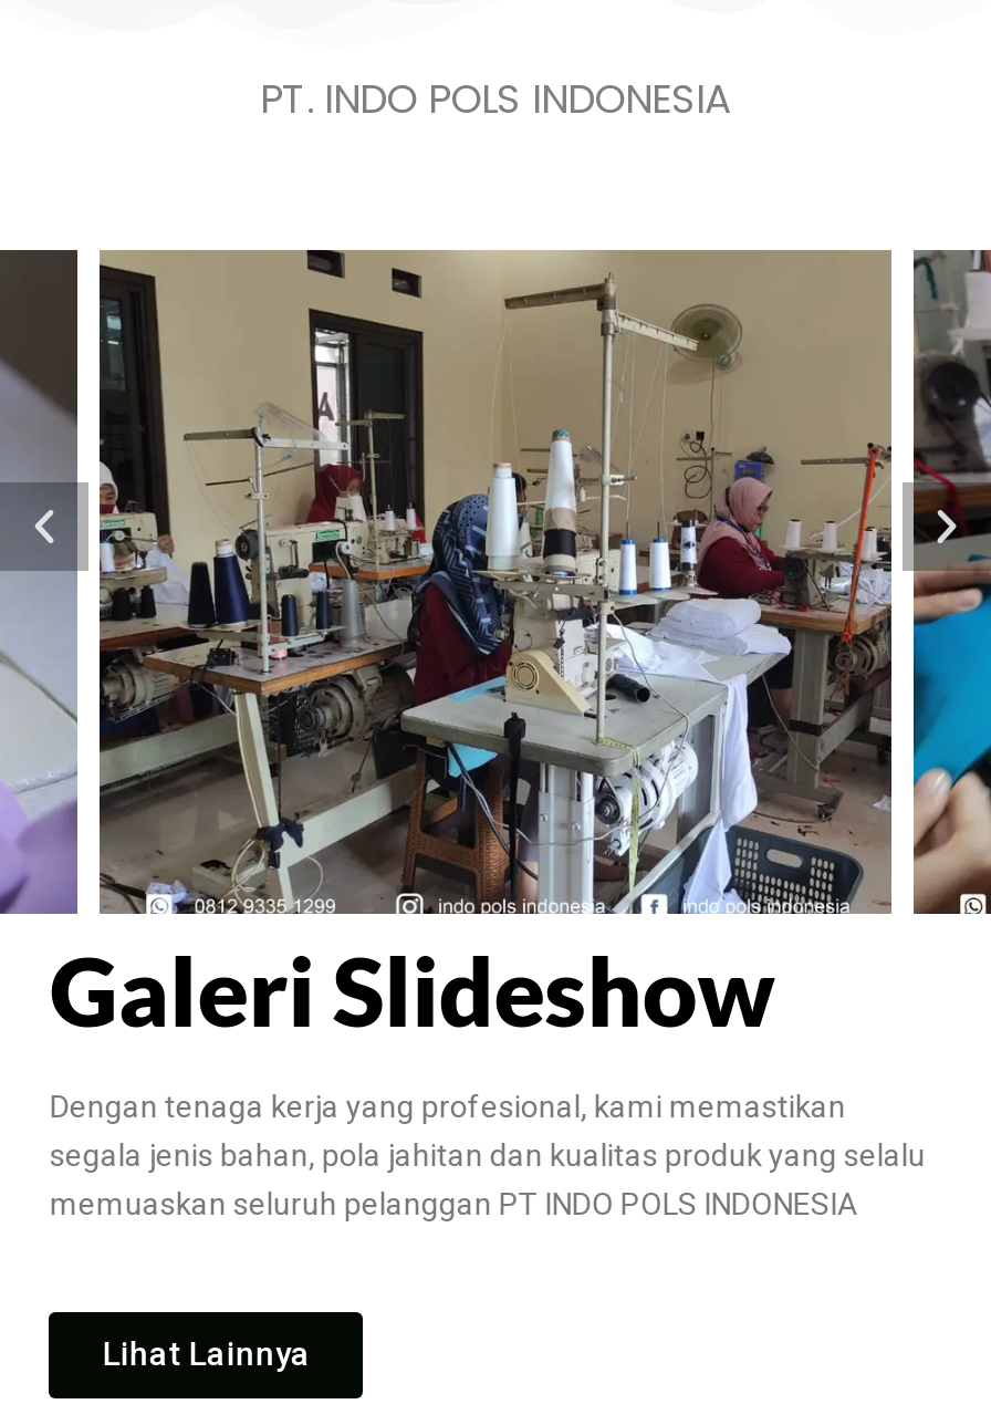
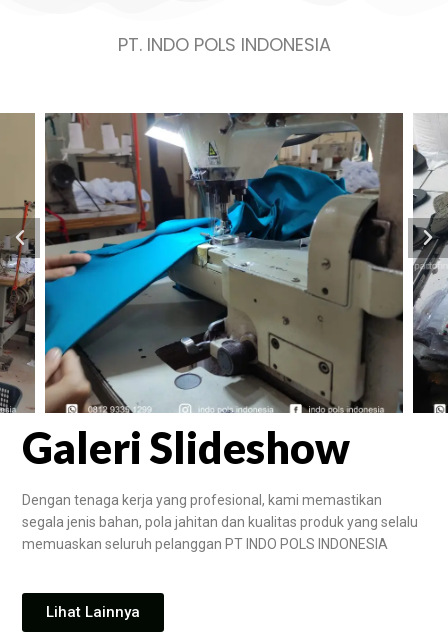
[7,250,80,914] [image] -> [3,113,35,413] [image]
[97,250,894,916] [image] -> [44,112,403,414] [image]
[911,250,984,914] [image] -> [412,114,445,413] [image]

